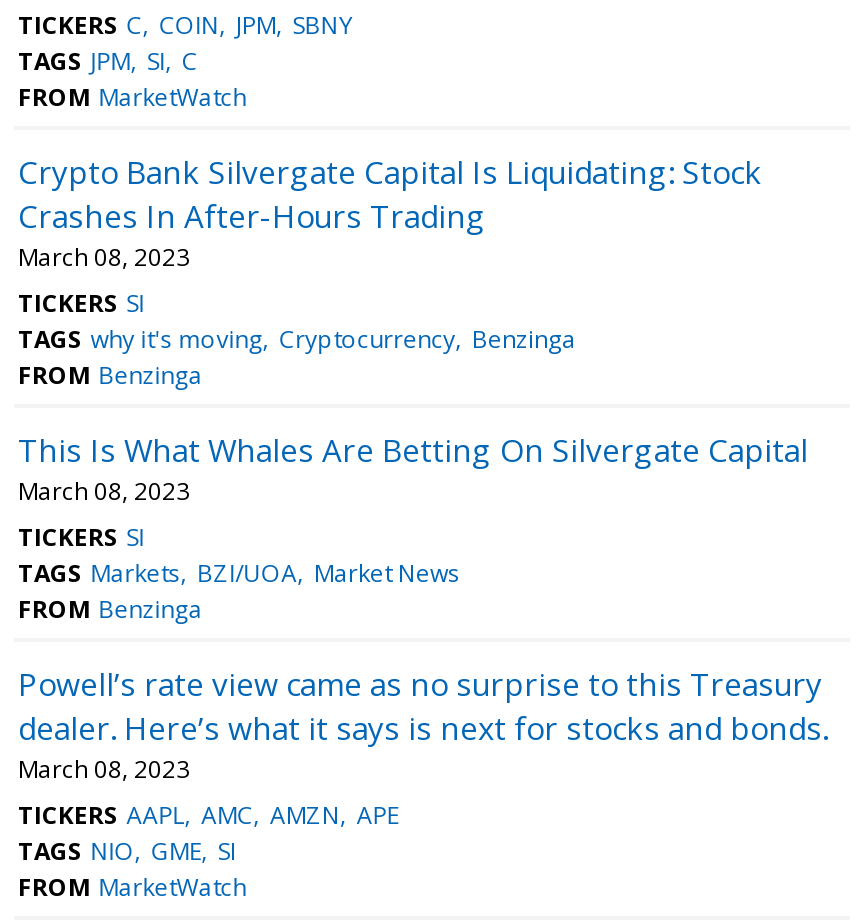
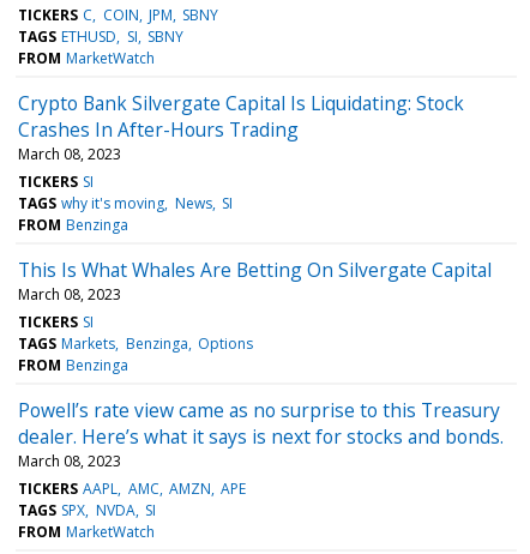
[18,44,198,78] TAGS JPM SI C -> [18,26,183,47] TAGS ETHUSD SI SBNY
[18,322,576,356] TAGS why it's moving Cryptocurrency Benzinga -> [18,193,233,213] TAGS why it's moving News SI
[18,556,460,590] TAGS Markets BZI/UOA Market News -> [18,333,253,354] TAGS Markets Benzinga Options
[18,834,236,868] TAGS NIO GME SI -> [18,500,156,520] TAGS SPX NVDA SI

